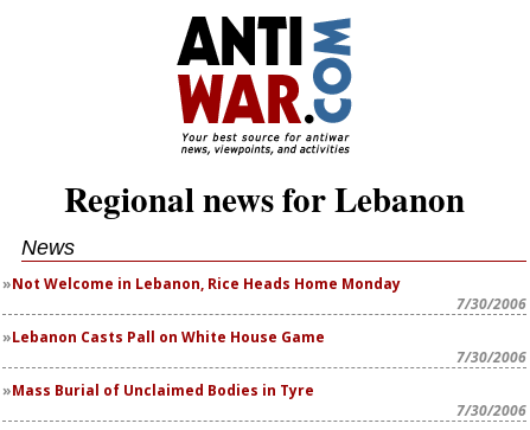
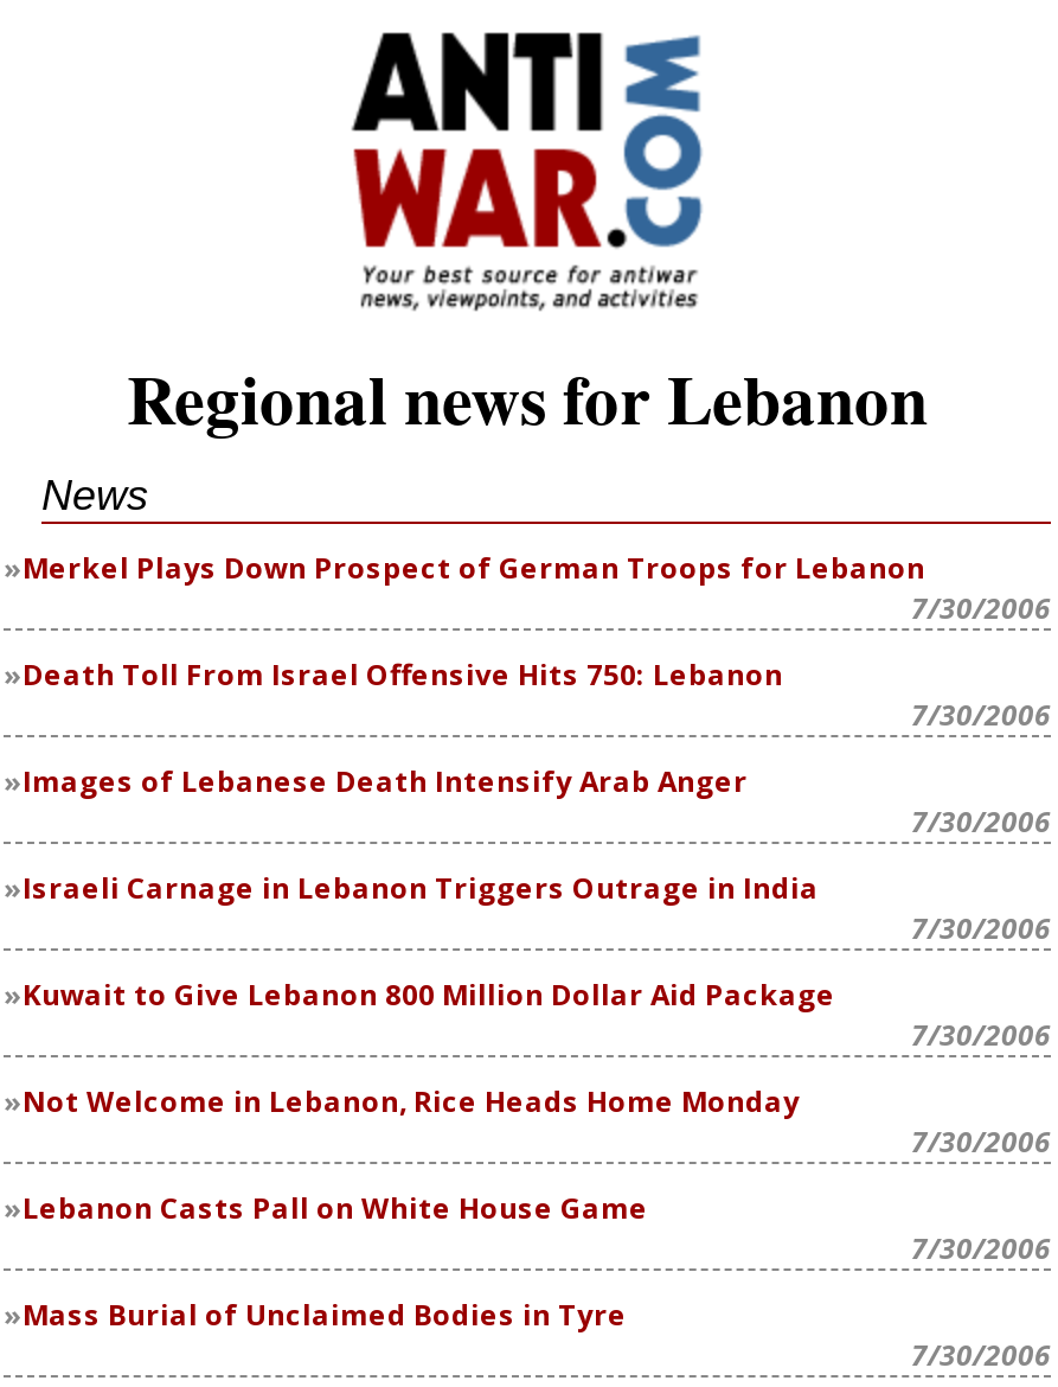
none -> [23,548,1051,1055] Merkel Plays Down Prospect of German Troops for Lebanon | 7/30/2006 | Death Toll From Israel Offensive Hits 750: Lebanon | 7/30/2006 | Images of Lebanese Death Intensify Arab Anger | 7/30/2006 | Israeli Carnage in Lebanon Triggers Outrage in India | 7/30/2006 | Kuwait to Give Lebanon 800 Million Dollar Aid Package | 7/30/2006

